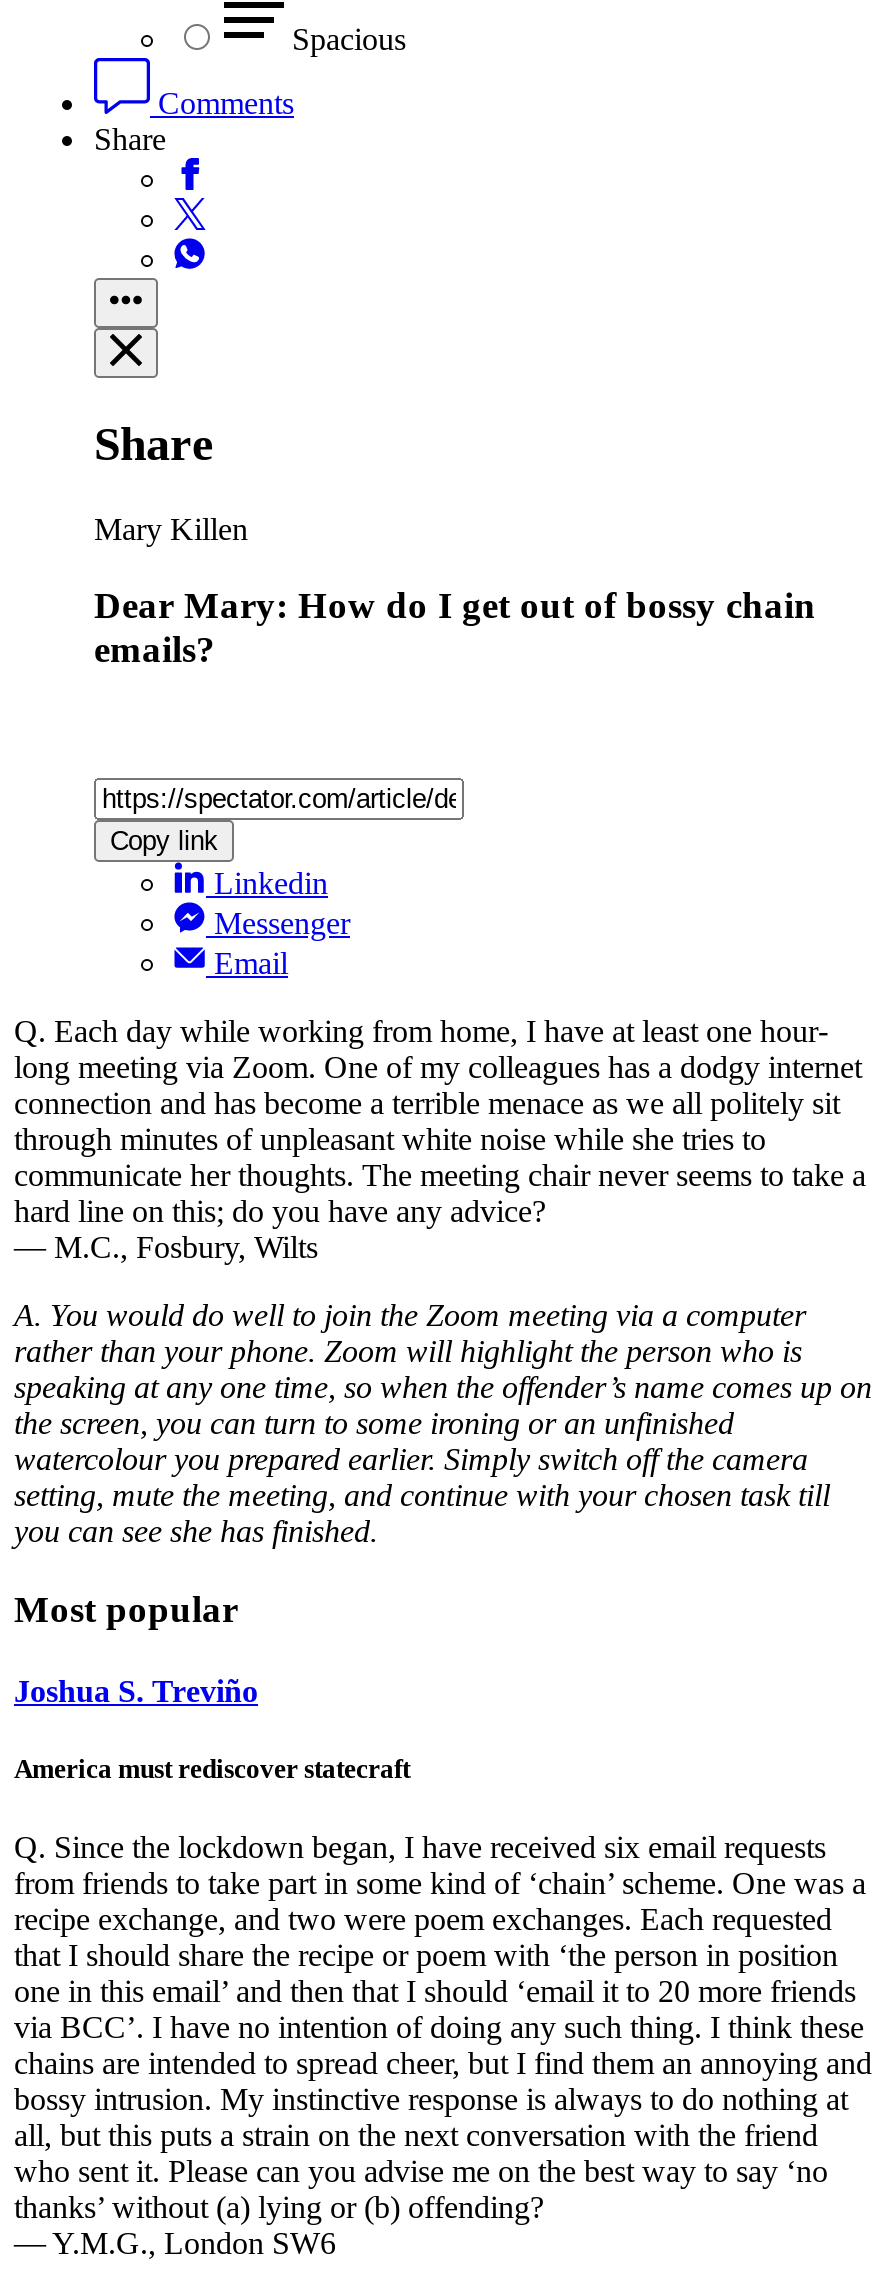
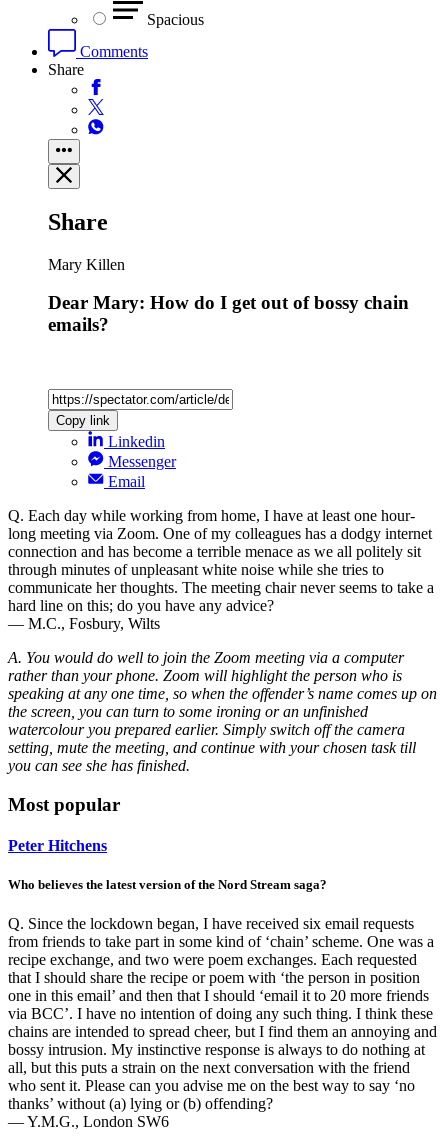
[14,1674,258,1708] Joshua S. Treviño -> [8,837,107,854] Peter Hitchens
[14,1754,410,1784] America must rediscover statecraft -> [8,877,327,892] Who believes the latest version of the Nord Stream saga?

